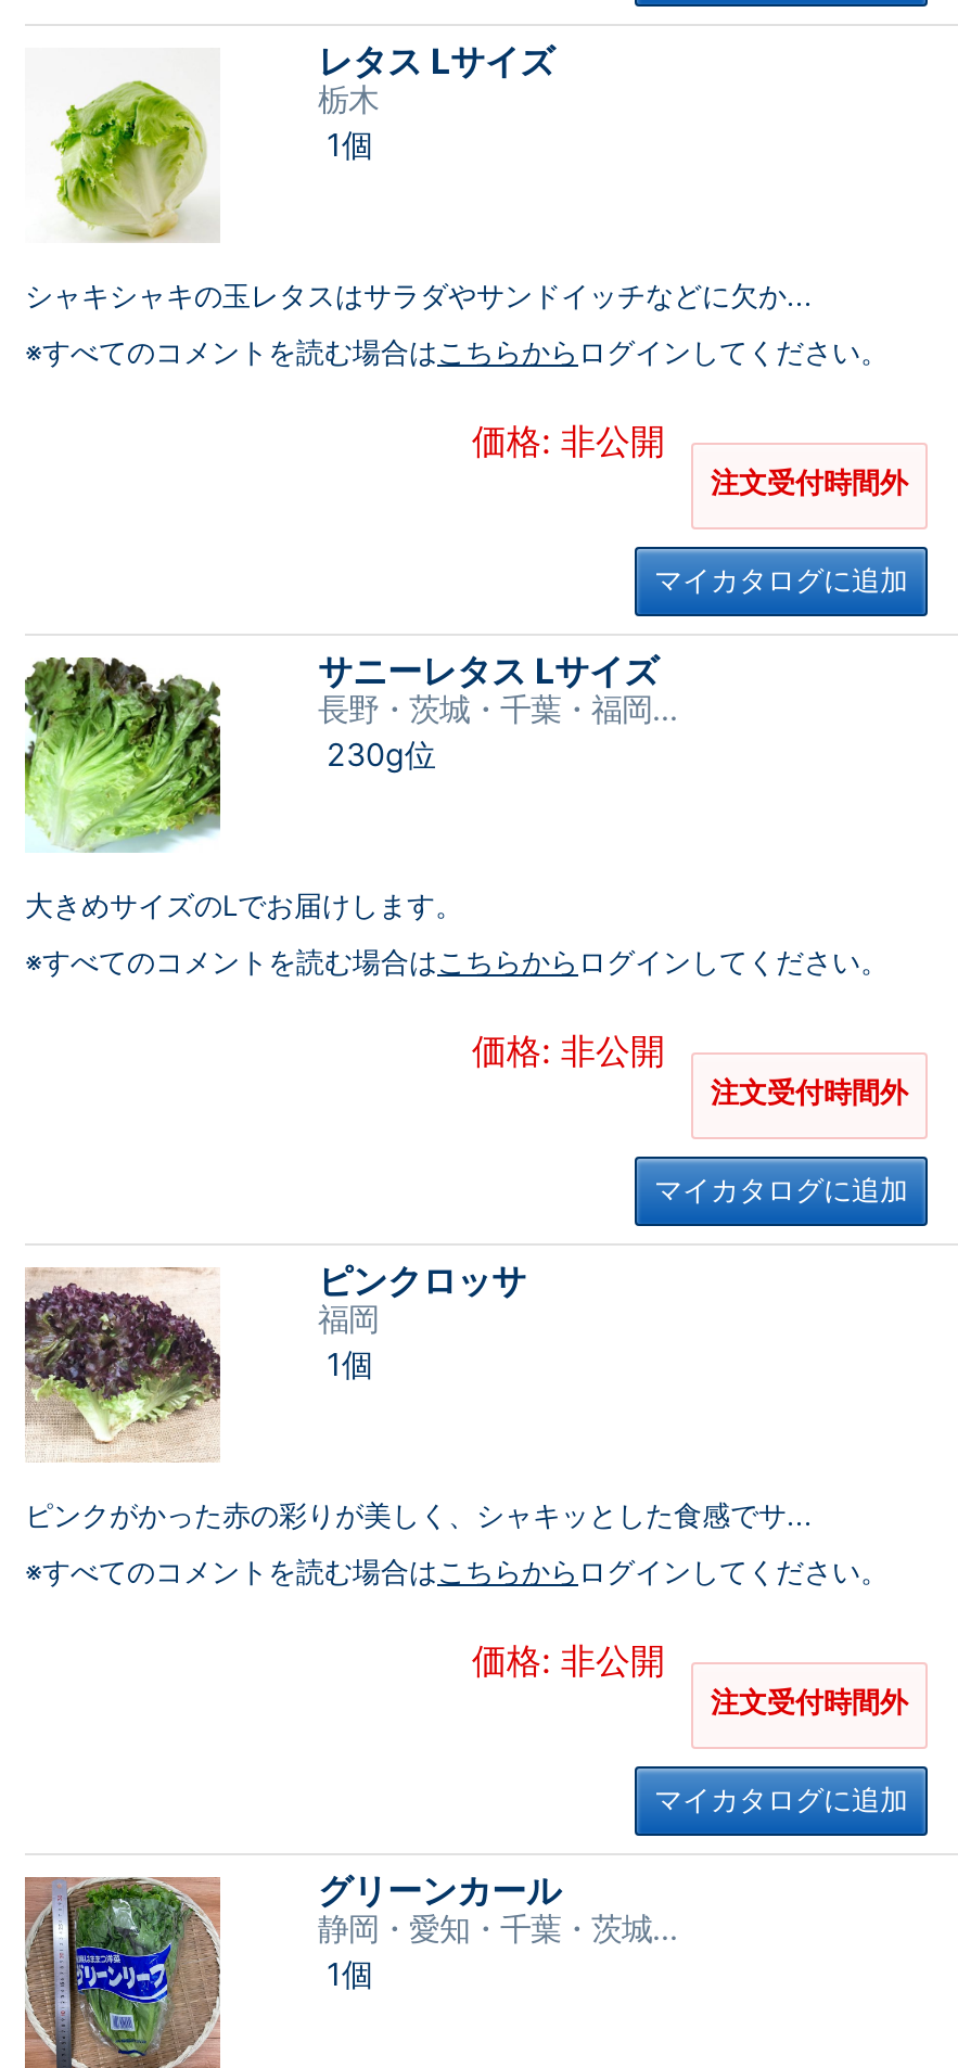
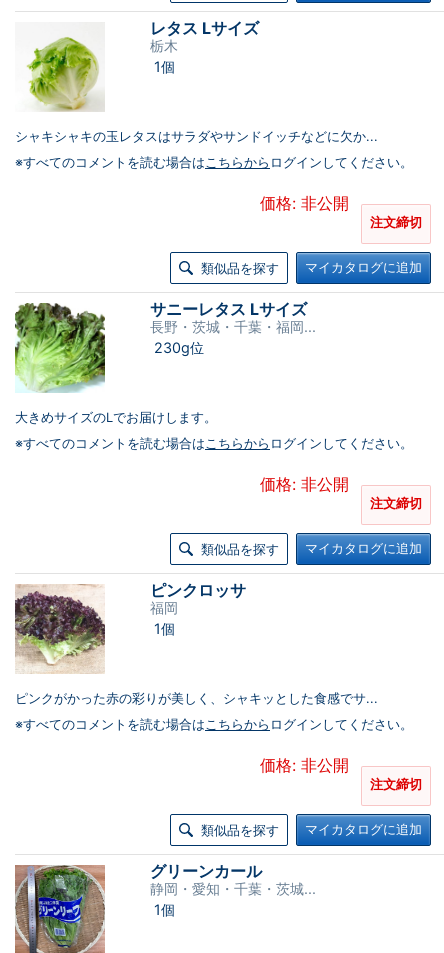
[711,467,908,499] 注文受付時間外 -> [201,215,422,275] 注文締切 | 類似品を探す
[711,1076,908,1109] 注文受付時間外 -> [201,496,422,556] 注文締切 | 類似品を探す
[711,1686,908,1719] 注文受付時間外 -> [201,777,422,837] 注文締切 | 類似品を探す

